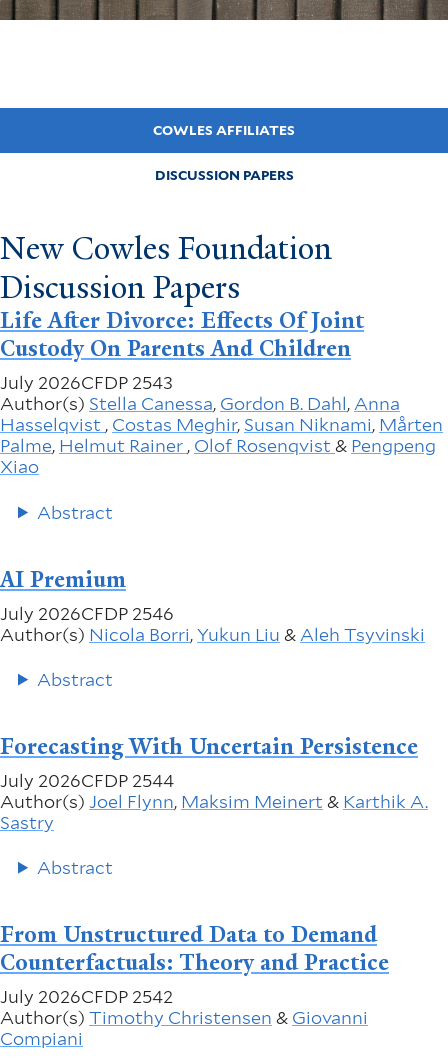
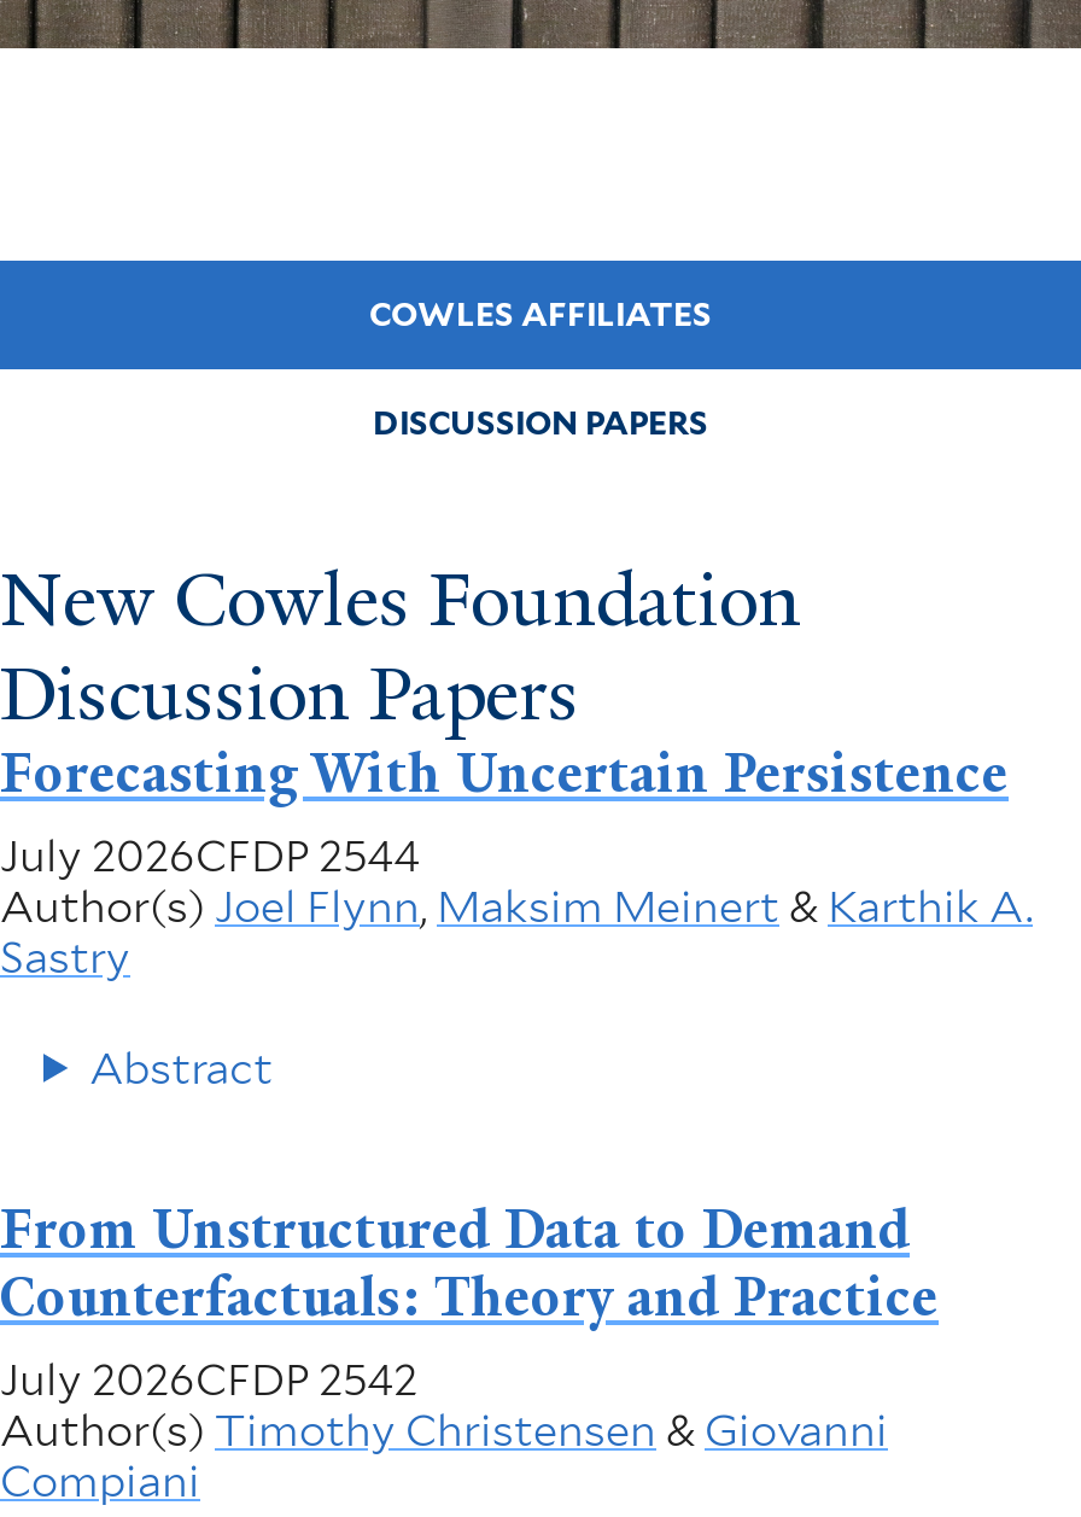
[0,306,443,690] Life After Divorce: Effects Of Joint | Custody On Parents And Children | July 2026CFDP 2543 | Author(s) Stella Canessa, Gordon B. Dahl, Anna | Hasselqvist, Costas Meghir, Susan Niknami, Mårten | Palme, Helmut Rainer, Olof Rosenqvist & Pengpeng | Xiao | Abstract | AI Premium | July 2026CFDP 2546 | Author(s) Nicola Borri, Yukun Liu & Aleh Tsyvinski | Abstract -> none

